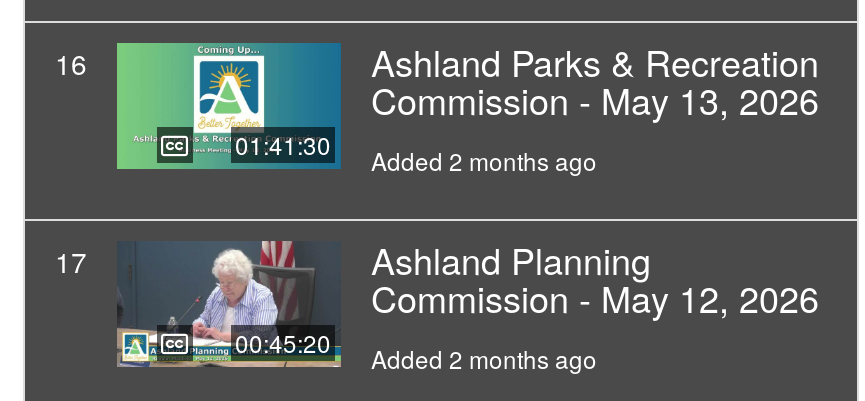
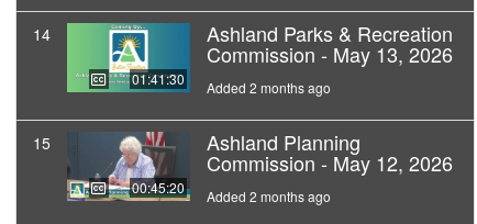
[55,44,87,84] 16 -> [33,24,51,46] 14
[55,242,87,282] 17 -> [33,132,51,154] 15

